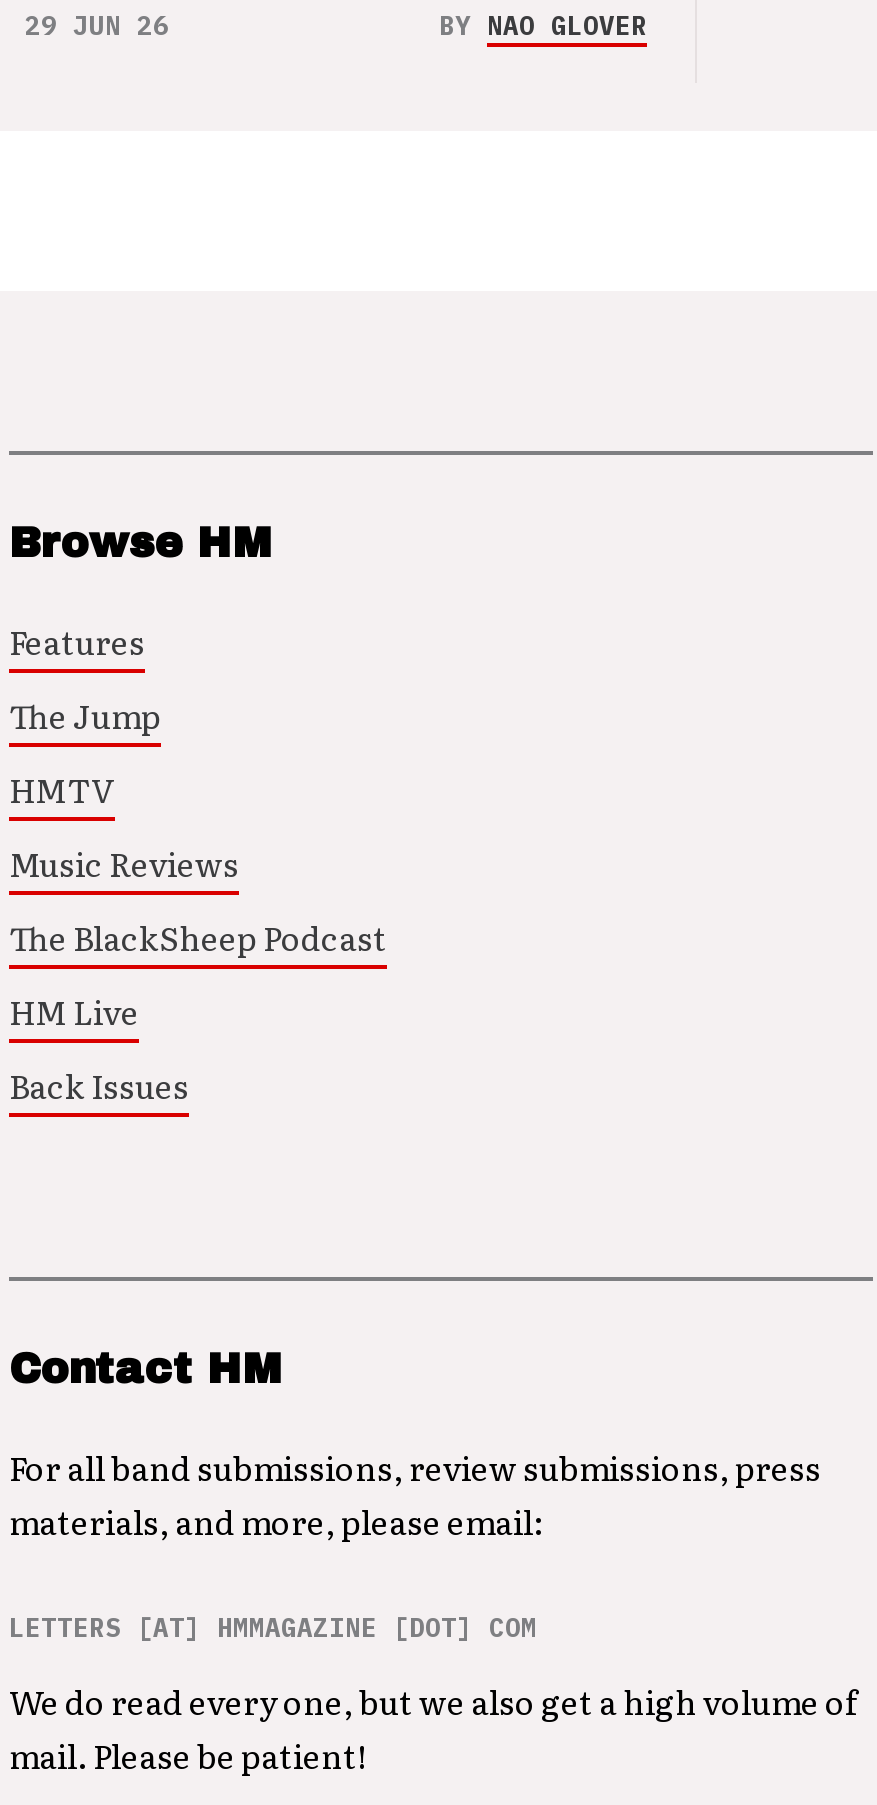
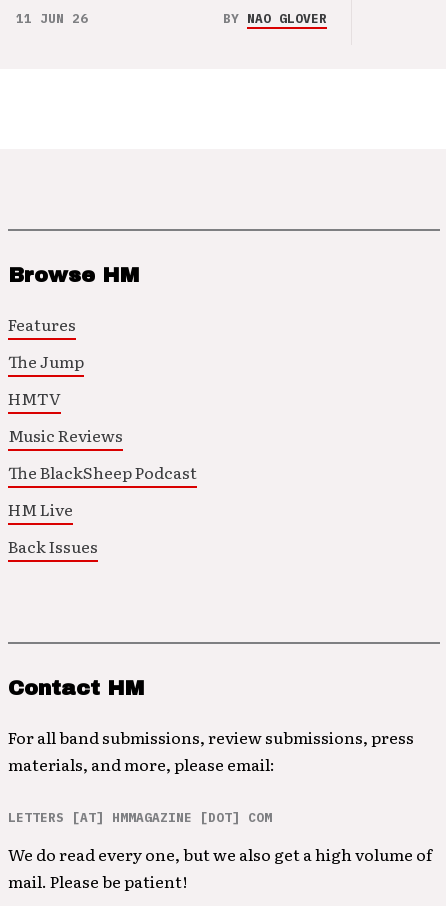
[25,9,169,43] 29 JUN 26 -> [16,10,88,27] 11 JUN 26

